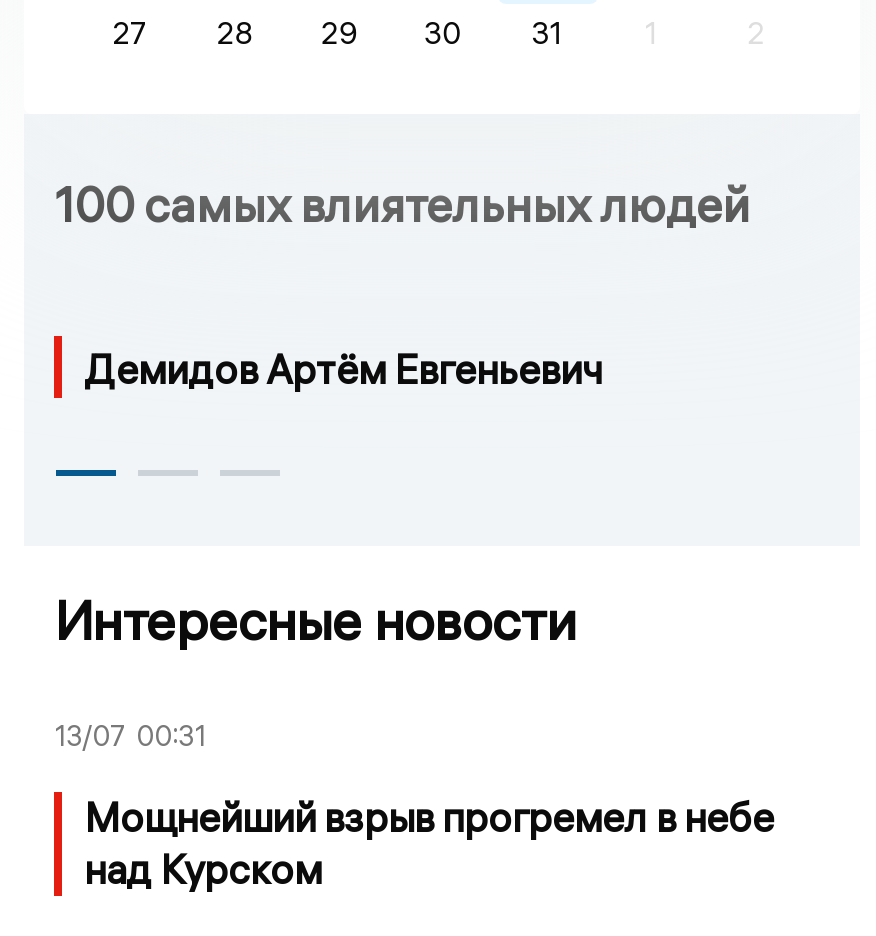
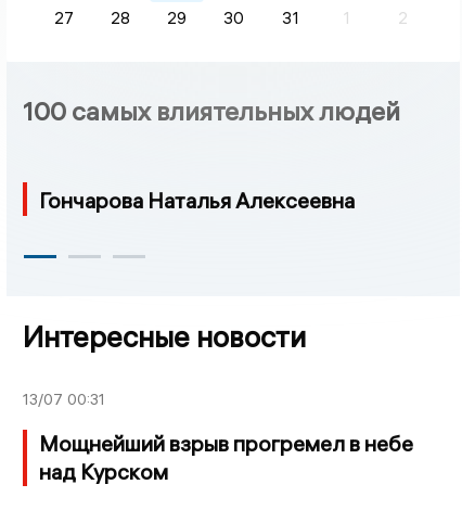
[84,344,604,394] Демидов Артём Евгеньевич -> [39,186,355,214] Гончарова Наталья Алексеевна

